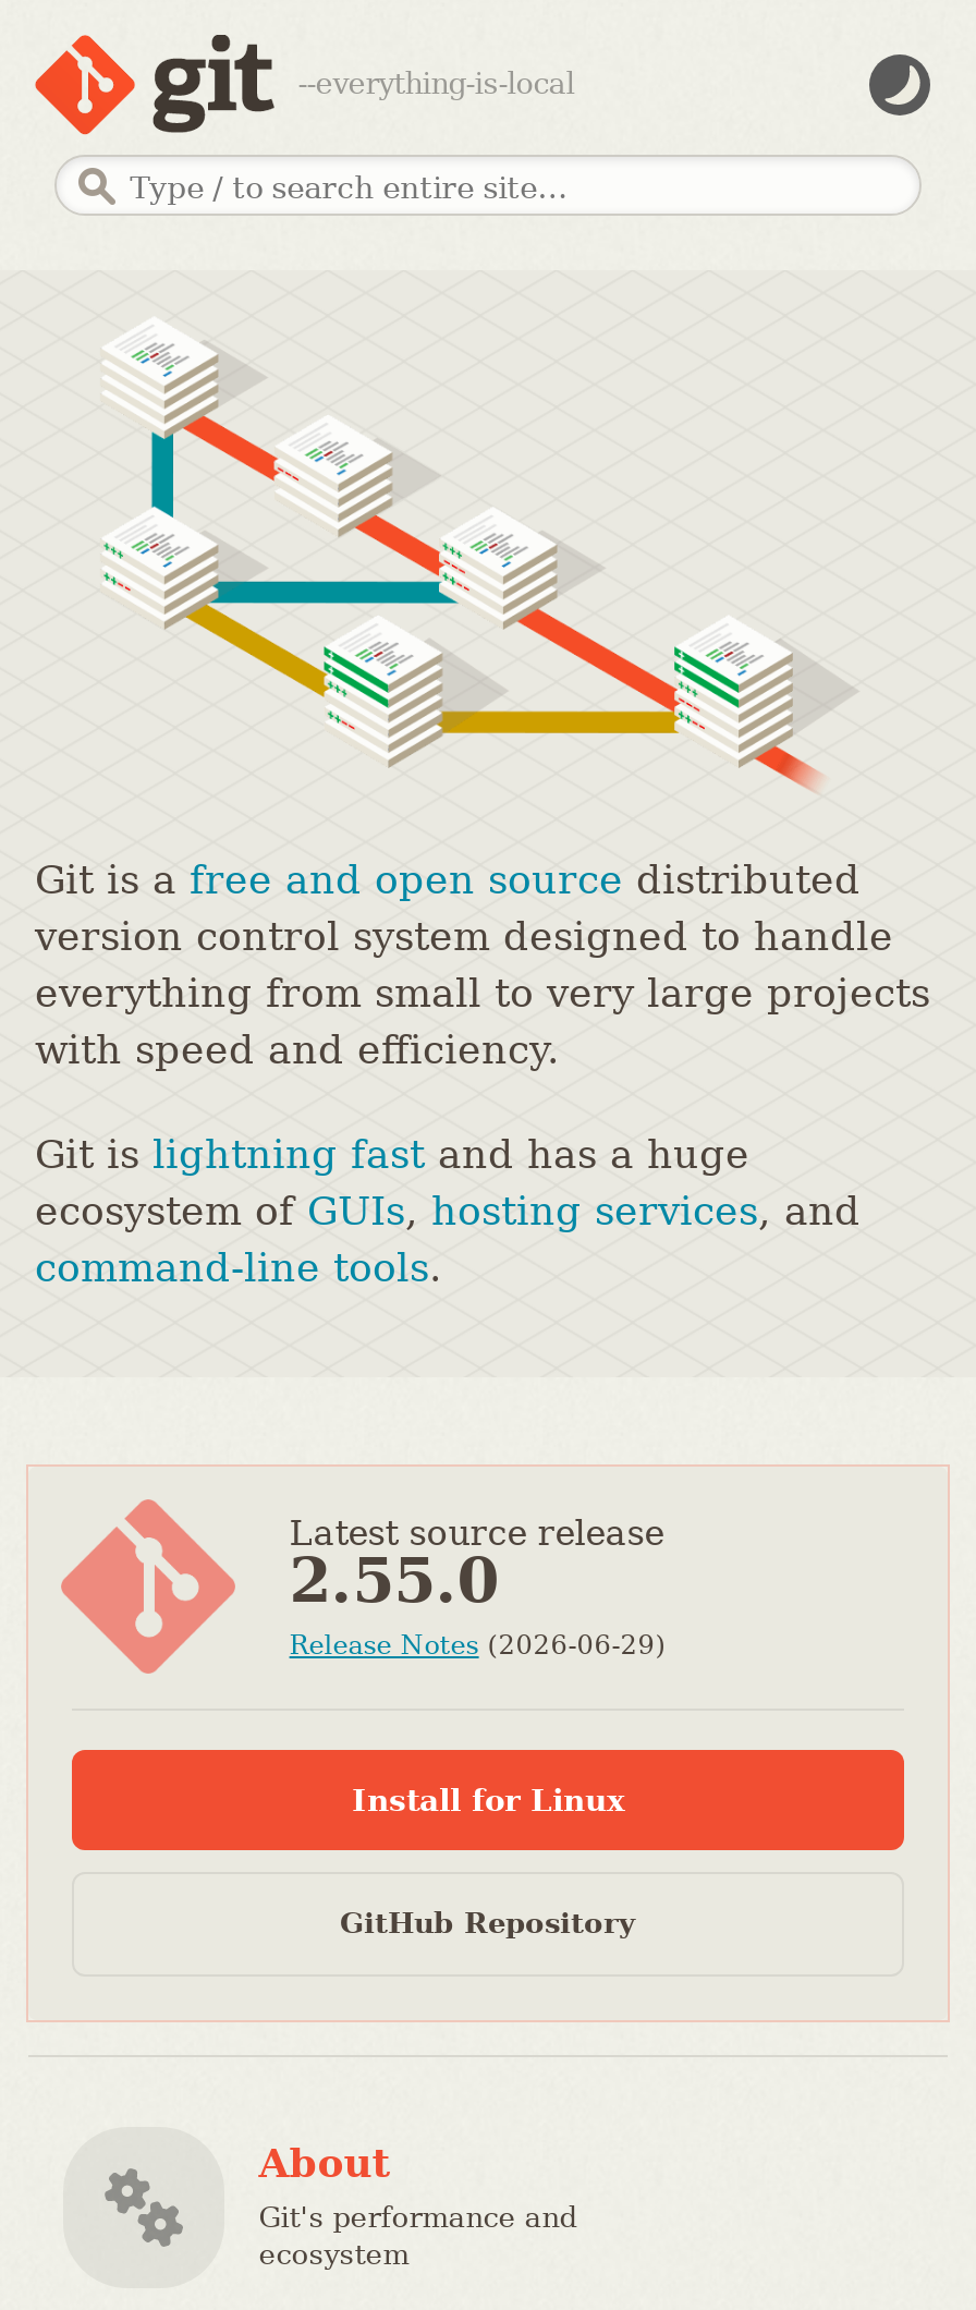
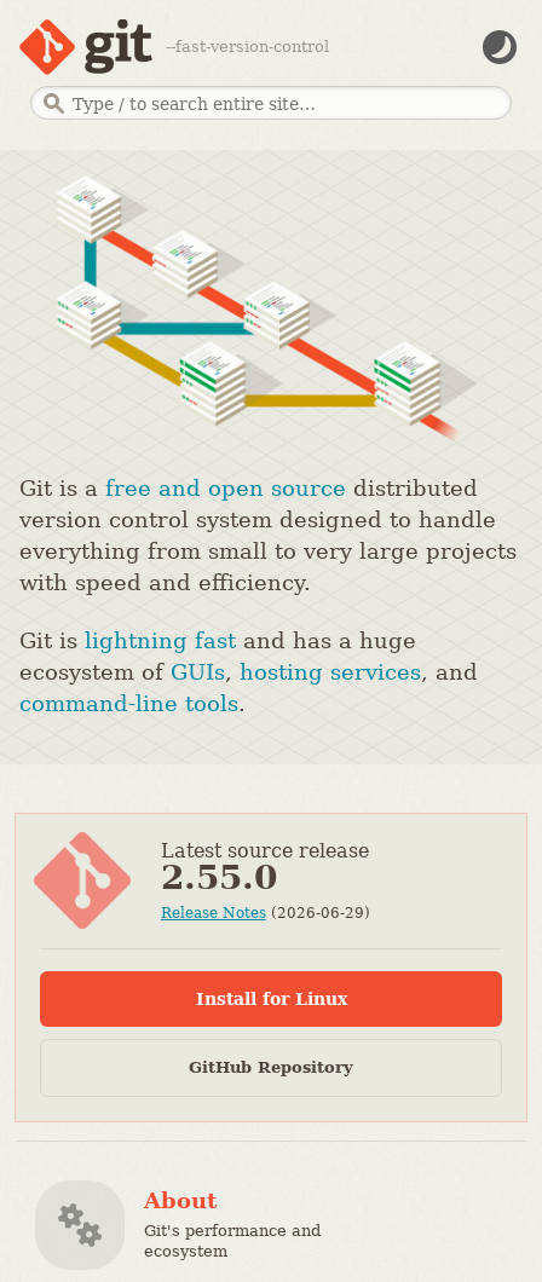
[298,68,575,100] --everything-is-local -> [166,37,329,56] --fast-version-control

